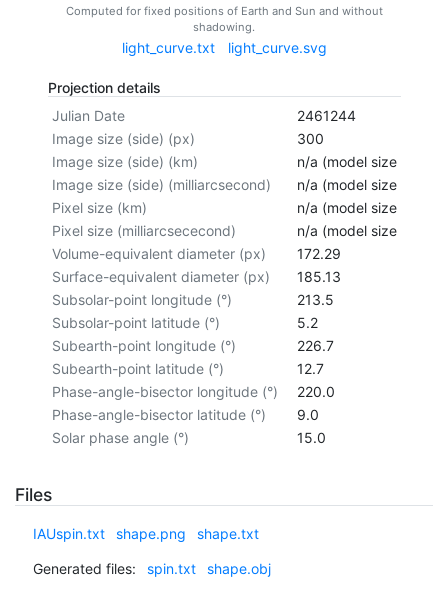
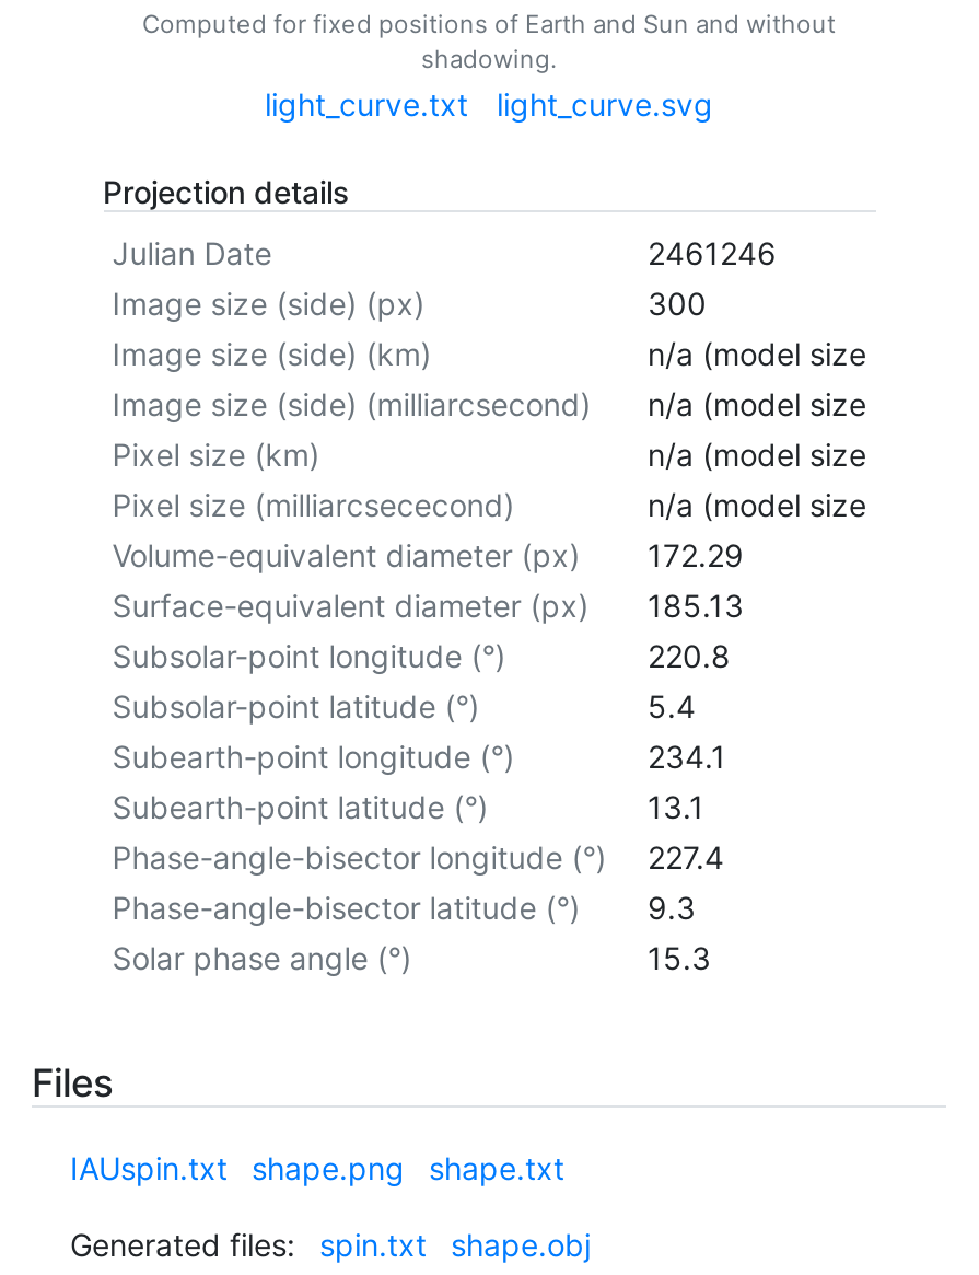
[296,107,355,124] 2461244 -> [648,234,777,271] 2461246
[296,291,333,308] 213.5 -> [648,637,731,674] 220.8
[296,314,317,331] 5.2 -> [648,687,696,724] 5.4
[296,337,333,354] 226.7 -> [648,737,726,774] 234.1
[296,360,323,377] 12.7 -> [648,788,704,825] 13.1
[52,383,334,400] Phase-angle-bisector longitude (°) 220.0 -> [112,838,724,875] Phase-angle-bisector longitude (°) 227.4
[52,406,318,423] Phase-angle-bisector latitude (°) 9.0 -> [112,888,696,925] Phase-angle-bisector latitude (°) 9.3
[296,429,325,446] 15.0 -> [648,939,711,976] 15.3

